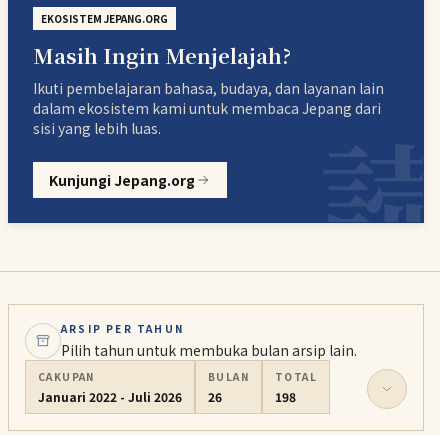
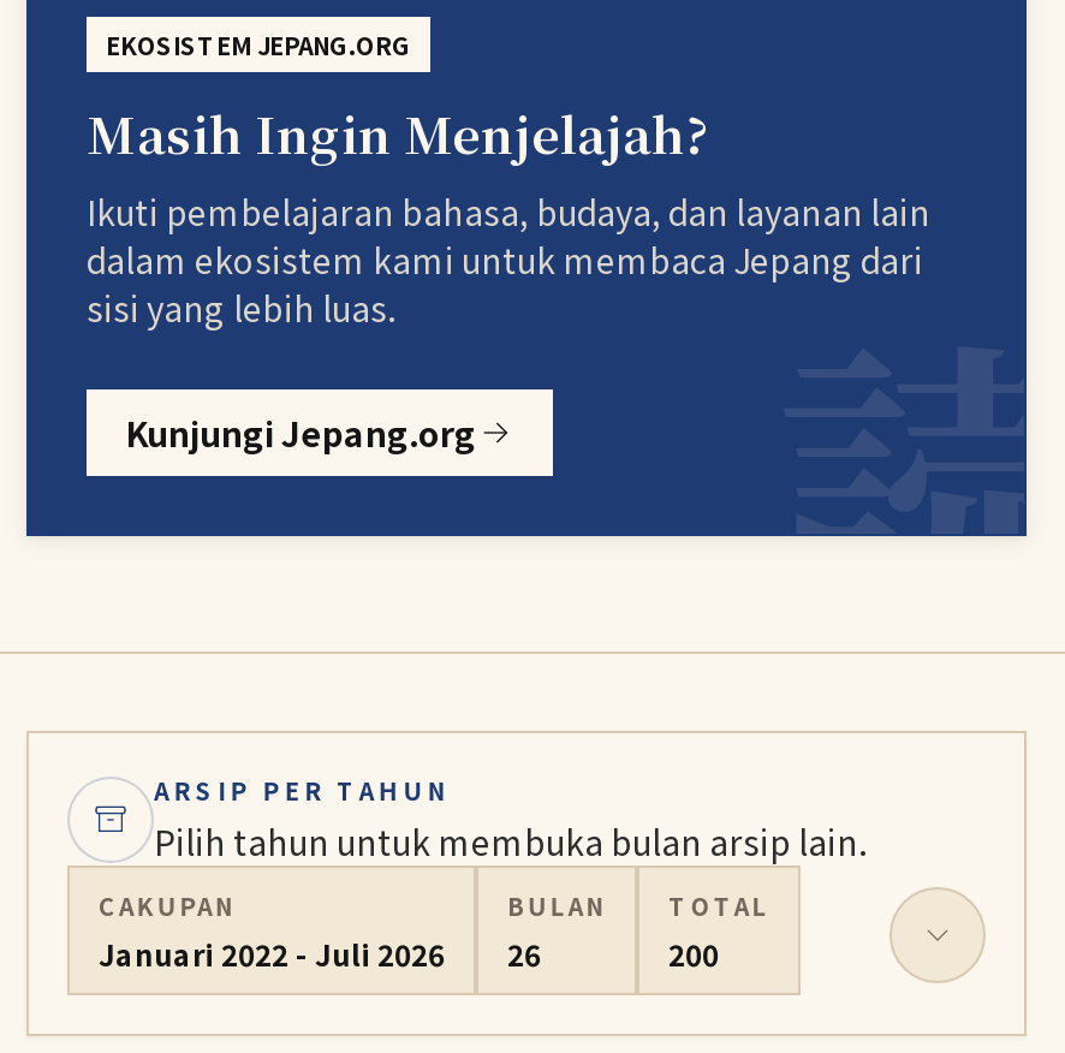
[275,388,296,405] 198 -> [668,933,719,974] 200

